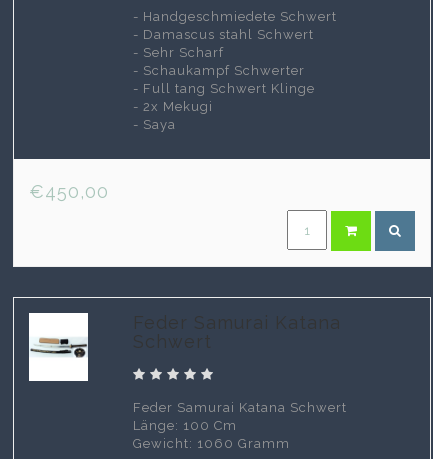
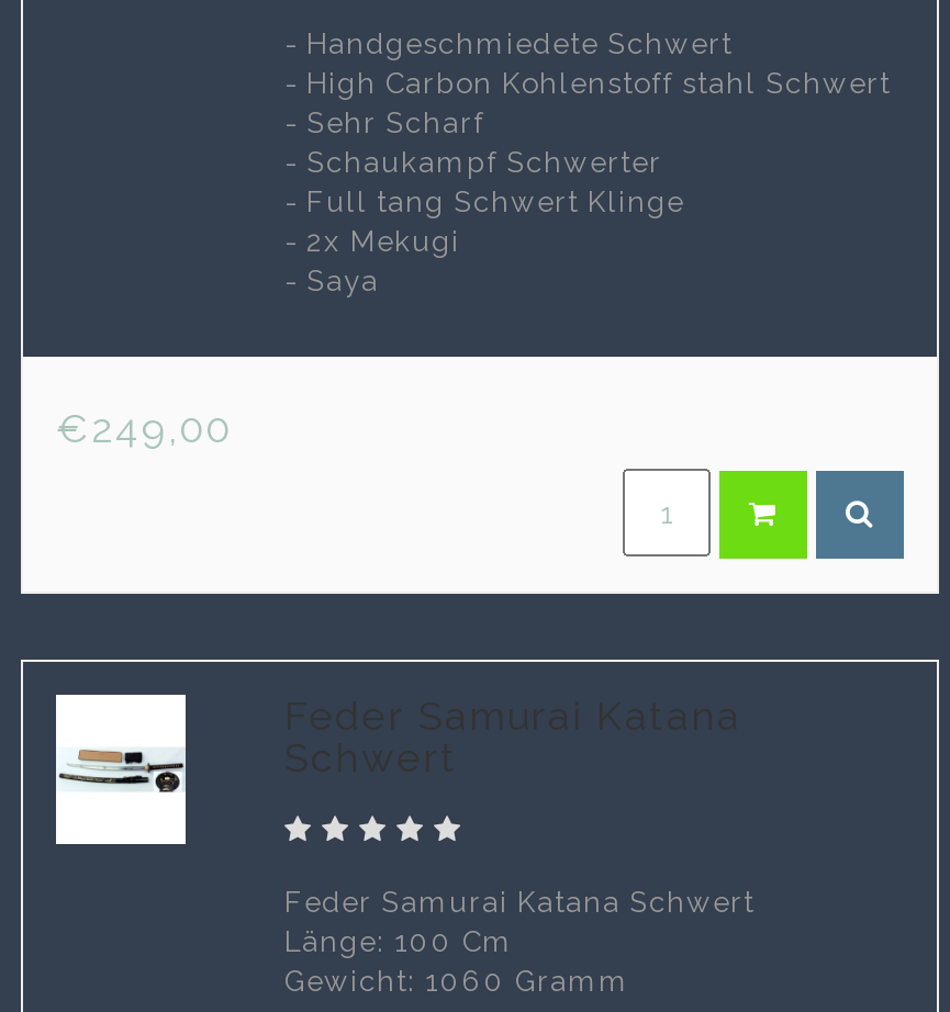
[133,27,314,42] - Damascus stahl Schwert -> [284,67,891,100] - High Carbon Kohlenstoff stahl Schwert
[29,181,109,202] €450,00 -> [56,405,232,451] €249,00

